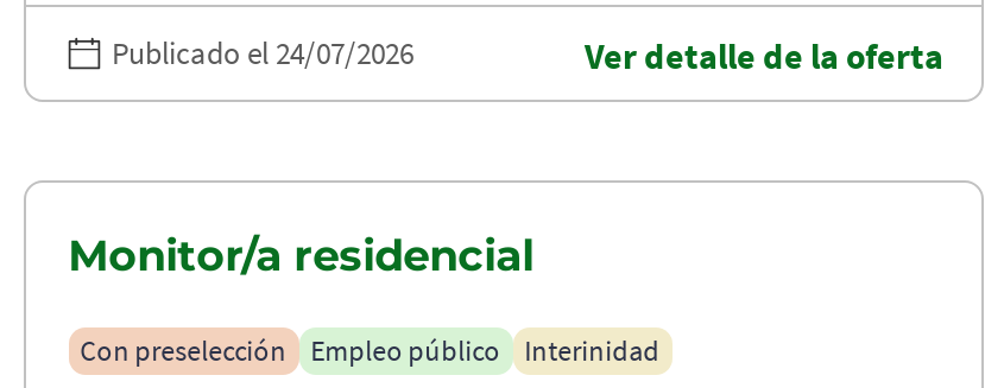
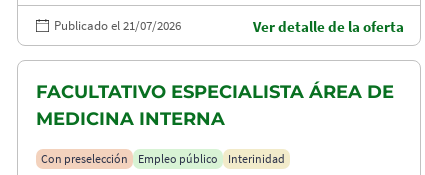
[112,33,413,73] Publicado el 24/07/2026 -> [54,17,181,34] Publicado el 21/07/2026
[68,230,534,282] Monitor/a residencial -> [36,81,394,130] FACULTATIVO ESPECIALISTA ÁREA DE | MEDICINA INTERNA

